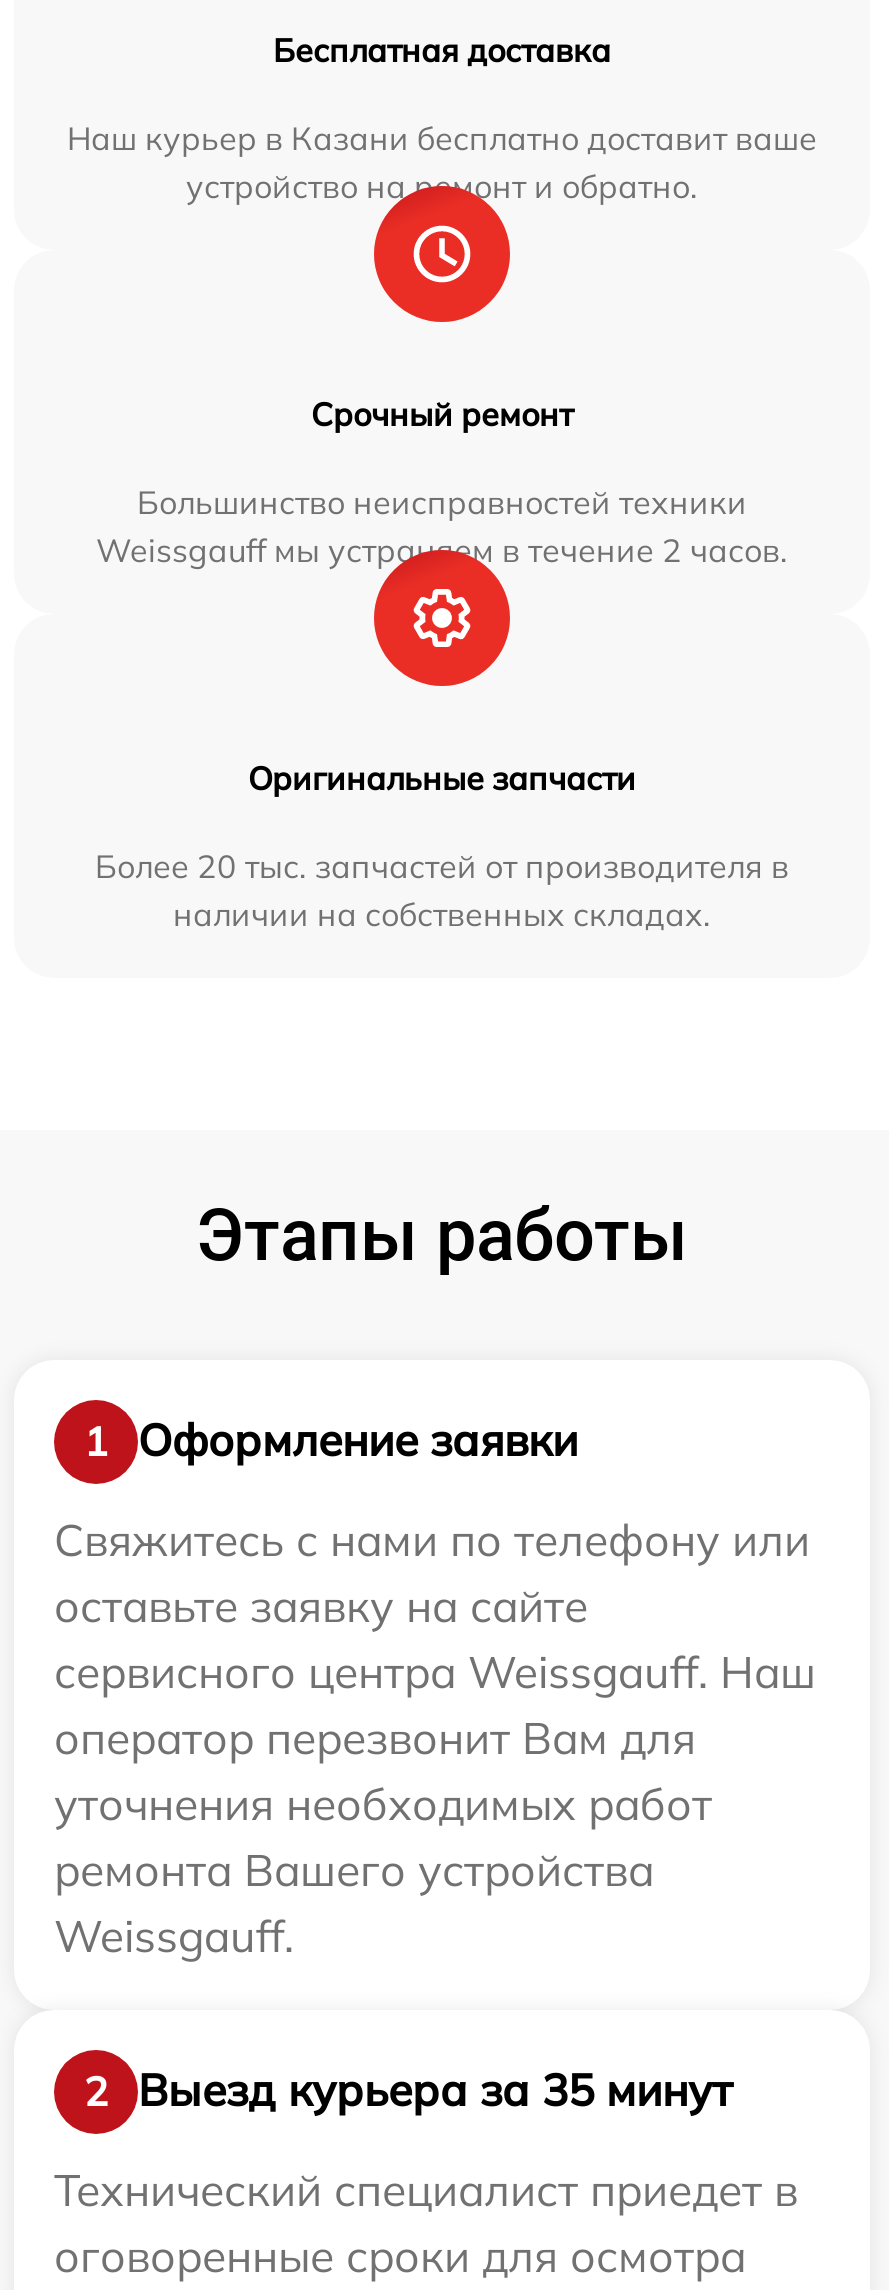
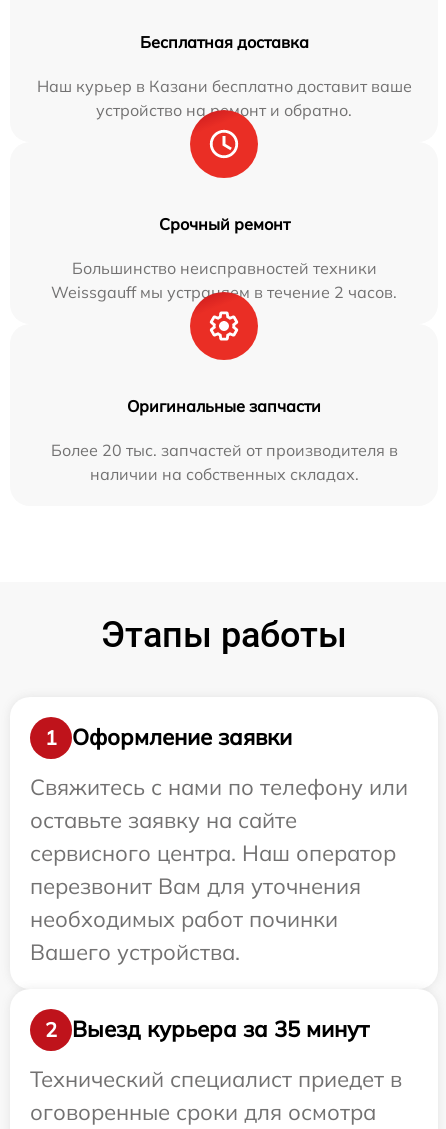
[54,1644,816,1964] сервисного центра Weissgauff. Наш | оператор перезвонит Вам для | уточнения необходимых работ | ремонта Вашего устройства | Weissgauff. -> [30,839,396,966] сервисного центра. Наш оператор | перезвонит Вам для уточнения | необходимых работ починки | Вашего устройства.

